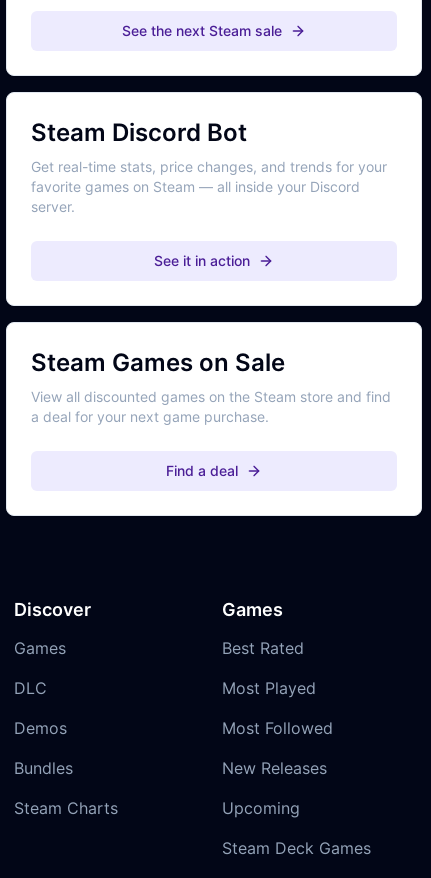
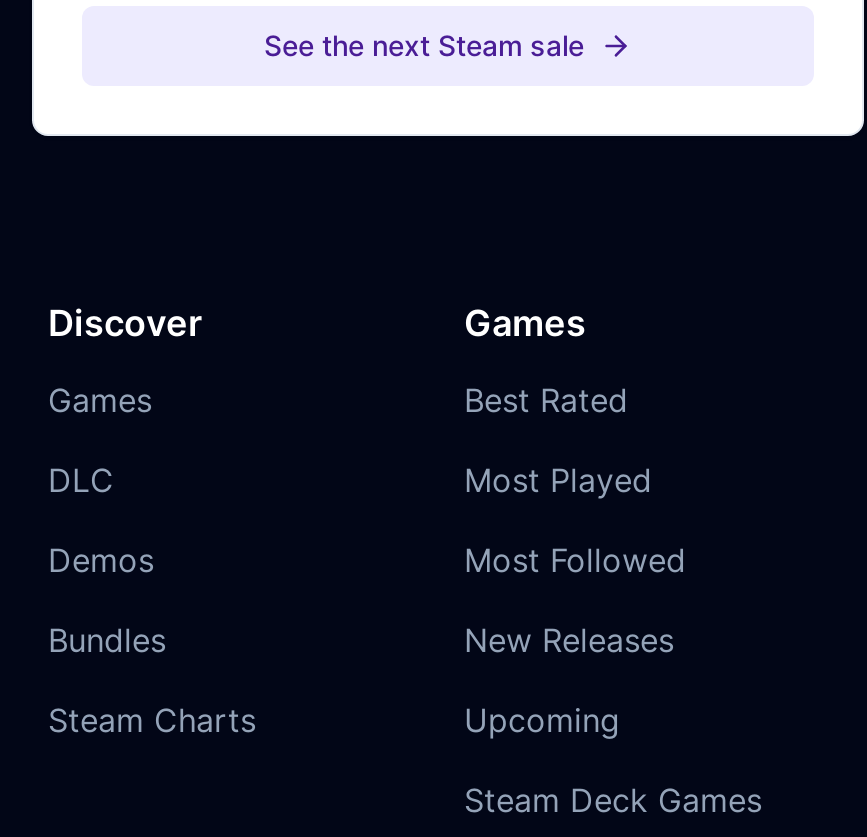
[31,117,387,268] Steam Discord Bot | Get real-time stats, price changes, and trends for your | favorite games on Steam — all inside your Discord | server. | See it in action -> none
[31,347,391,478] Steam Games on Sale | View all discounted games on the Steam store and find | a deal for your next game purchase. | Find a deal -> none

